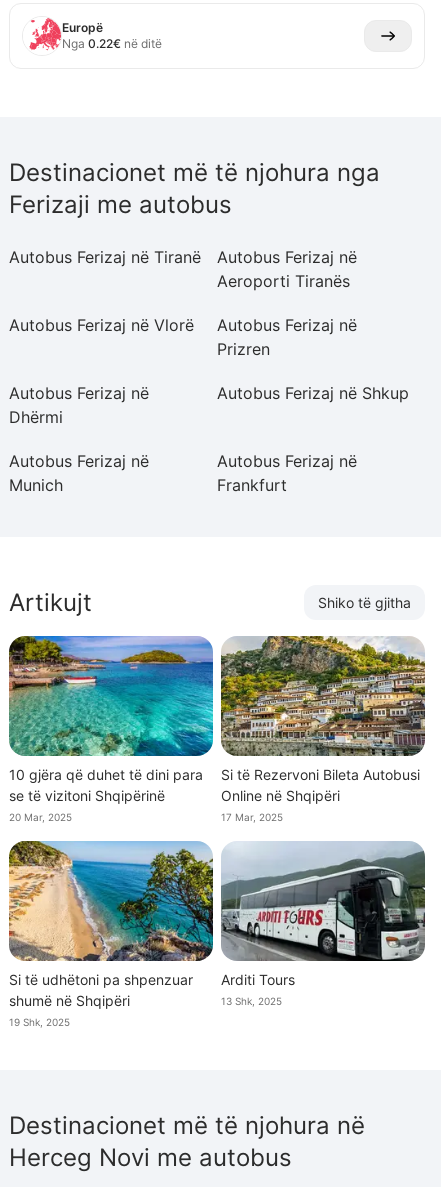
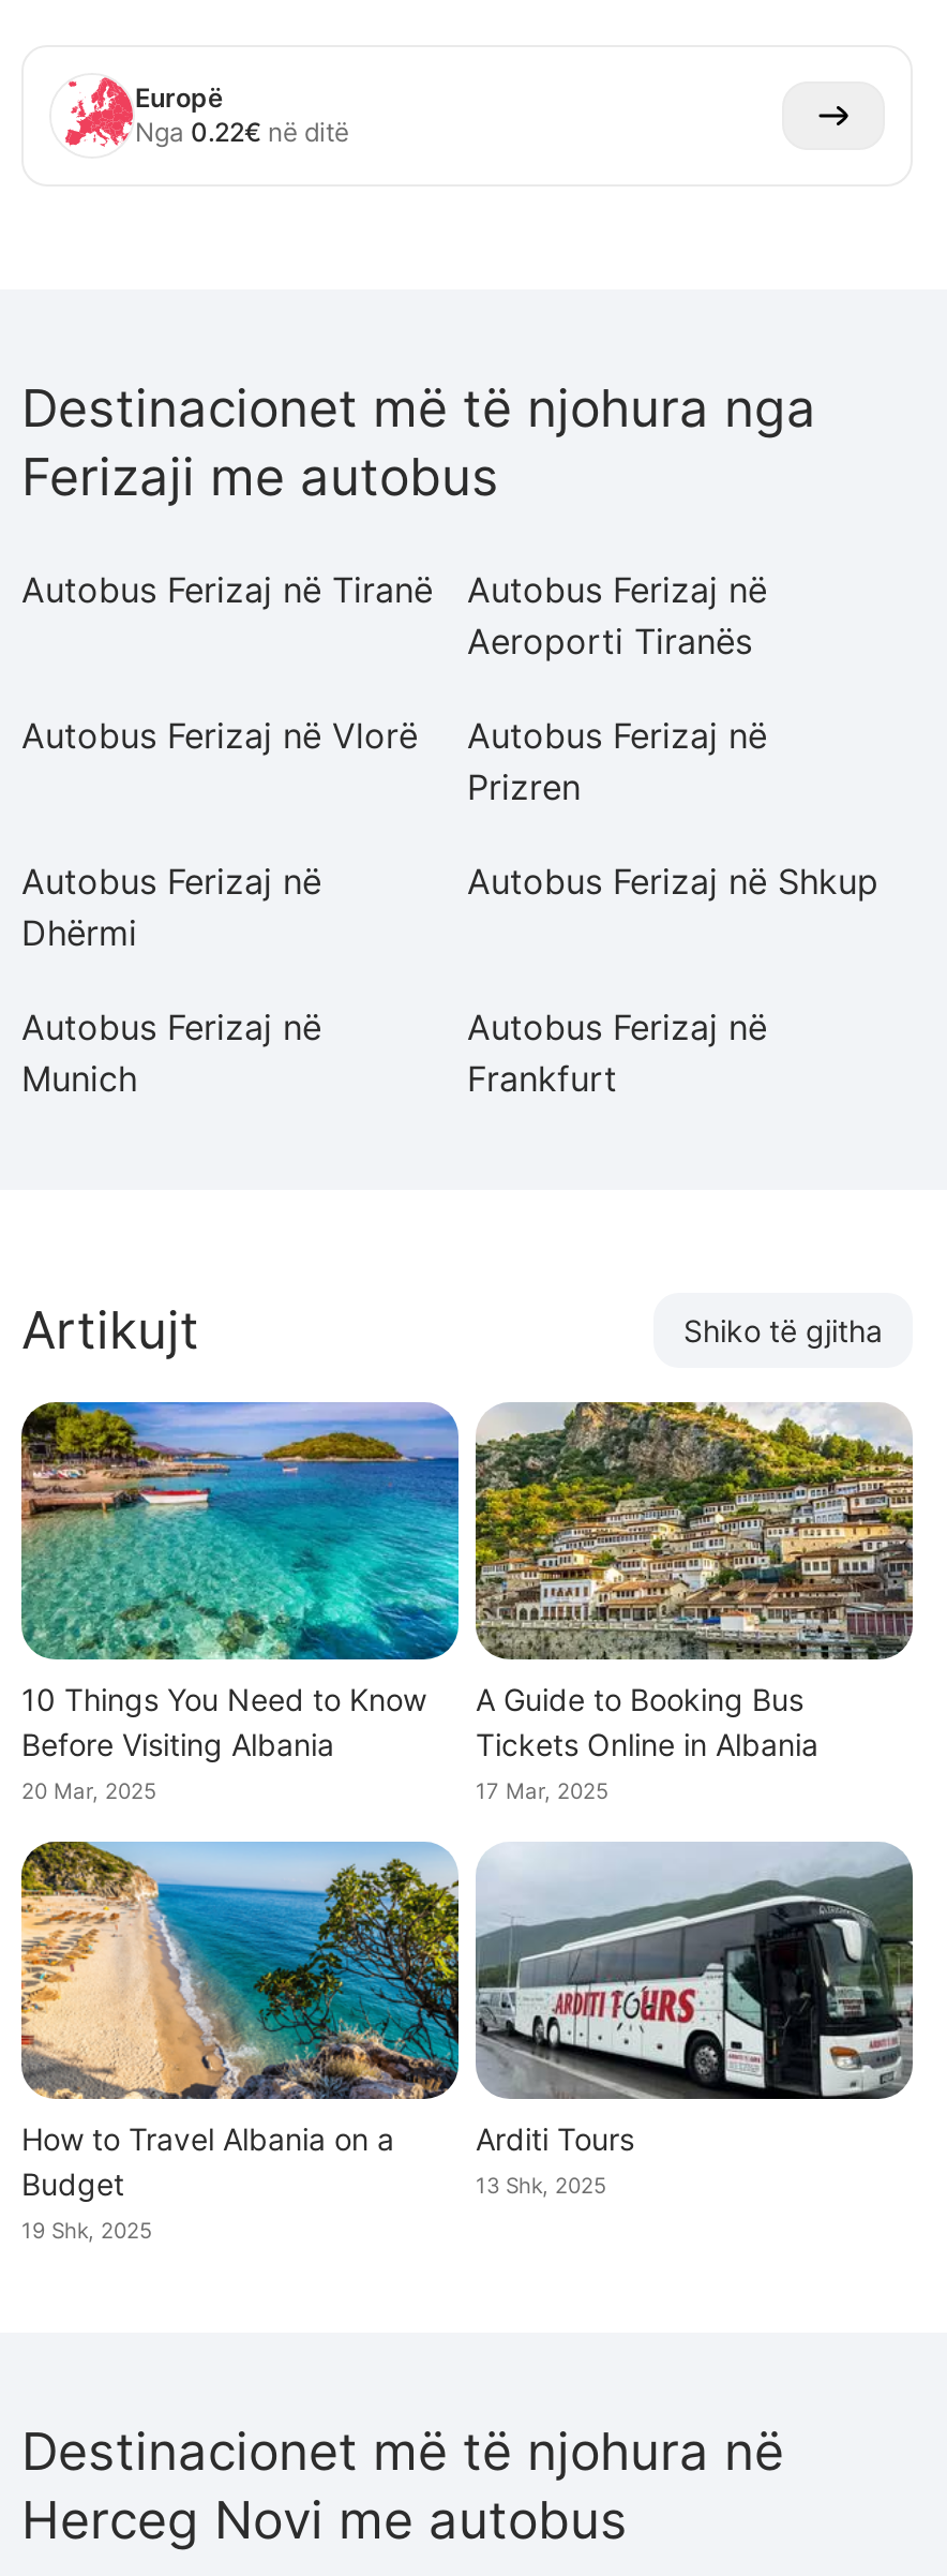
[9,766,203,804] 10 gjëra që duhet të dini para | se të vizitoni Shqipërinë -> [21,1681,426,1763] 10 Things You Need to Know | Before Visiting Albania
[221,766,420,804] Si të Rezervoni Bileta Autobusi | Online në Shqipëri -> [476,1681,818,1763] A Guide to Booking Bus | Tickets Online in Albania
[9,971,193,1009] Si të udhëtoni pa shpenzuar | shumë në Shqipëri -> [21,2121,394,2202] How to Travel Albania on a | Budget

